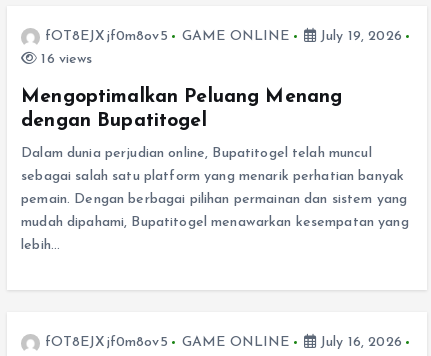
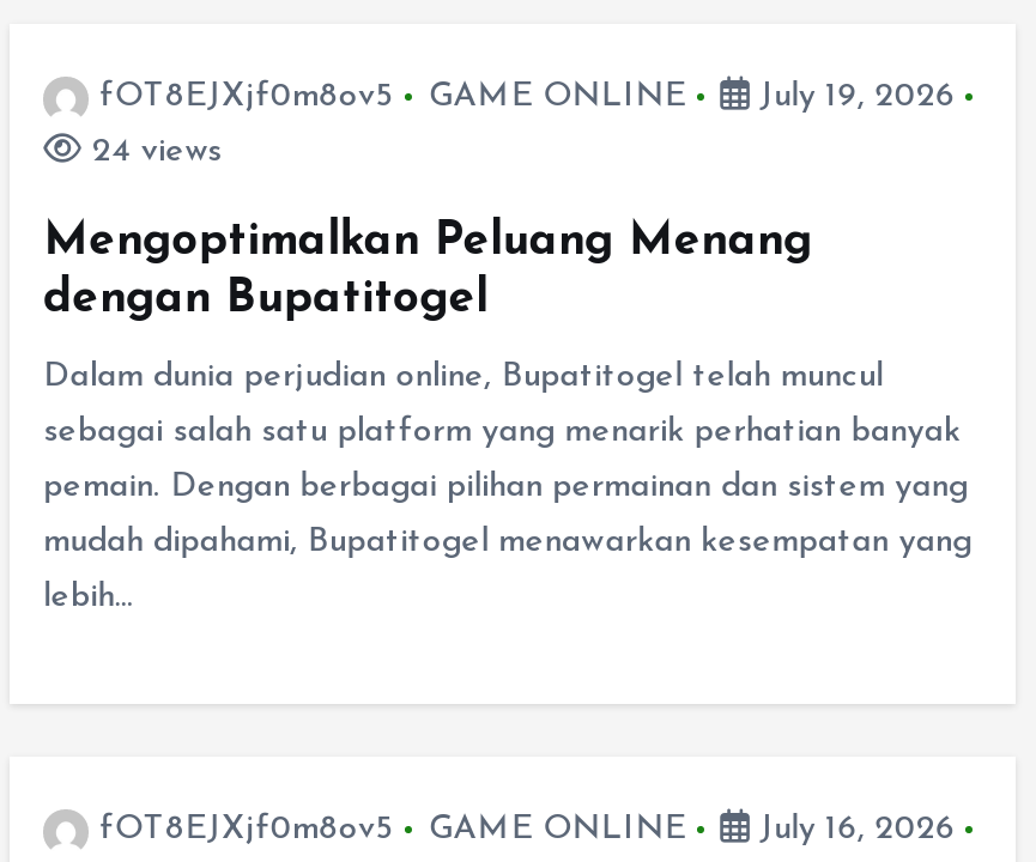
[37,52,93,67] 16 views -> [82,134,222,170] 24 views

